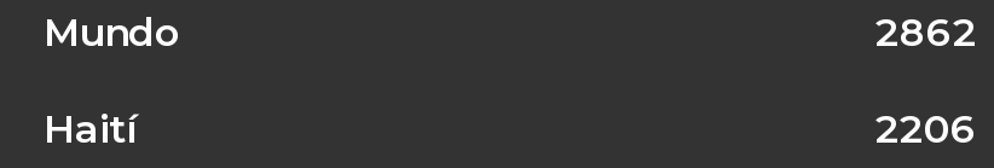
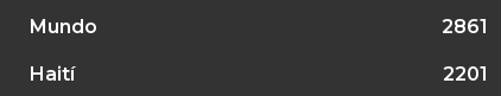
[875,11,977,57] 2862 -> [442,15,488,38] 2861
[875,107,977,153] 2206 -> [443,63,488,85] 2201

